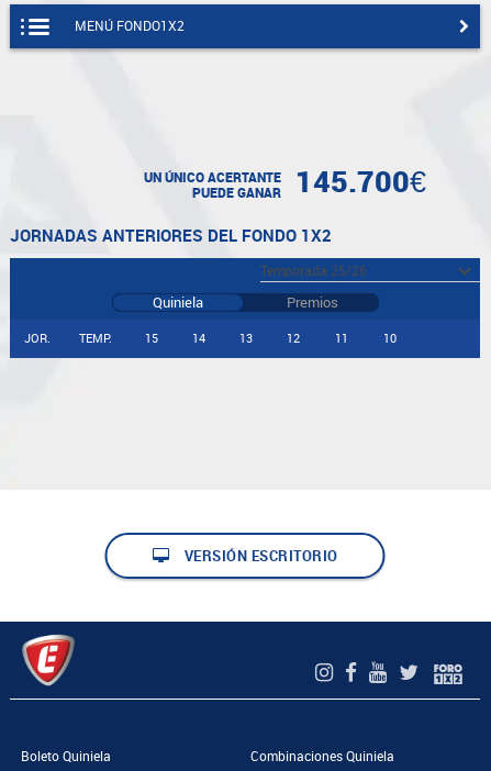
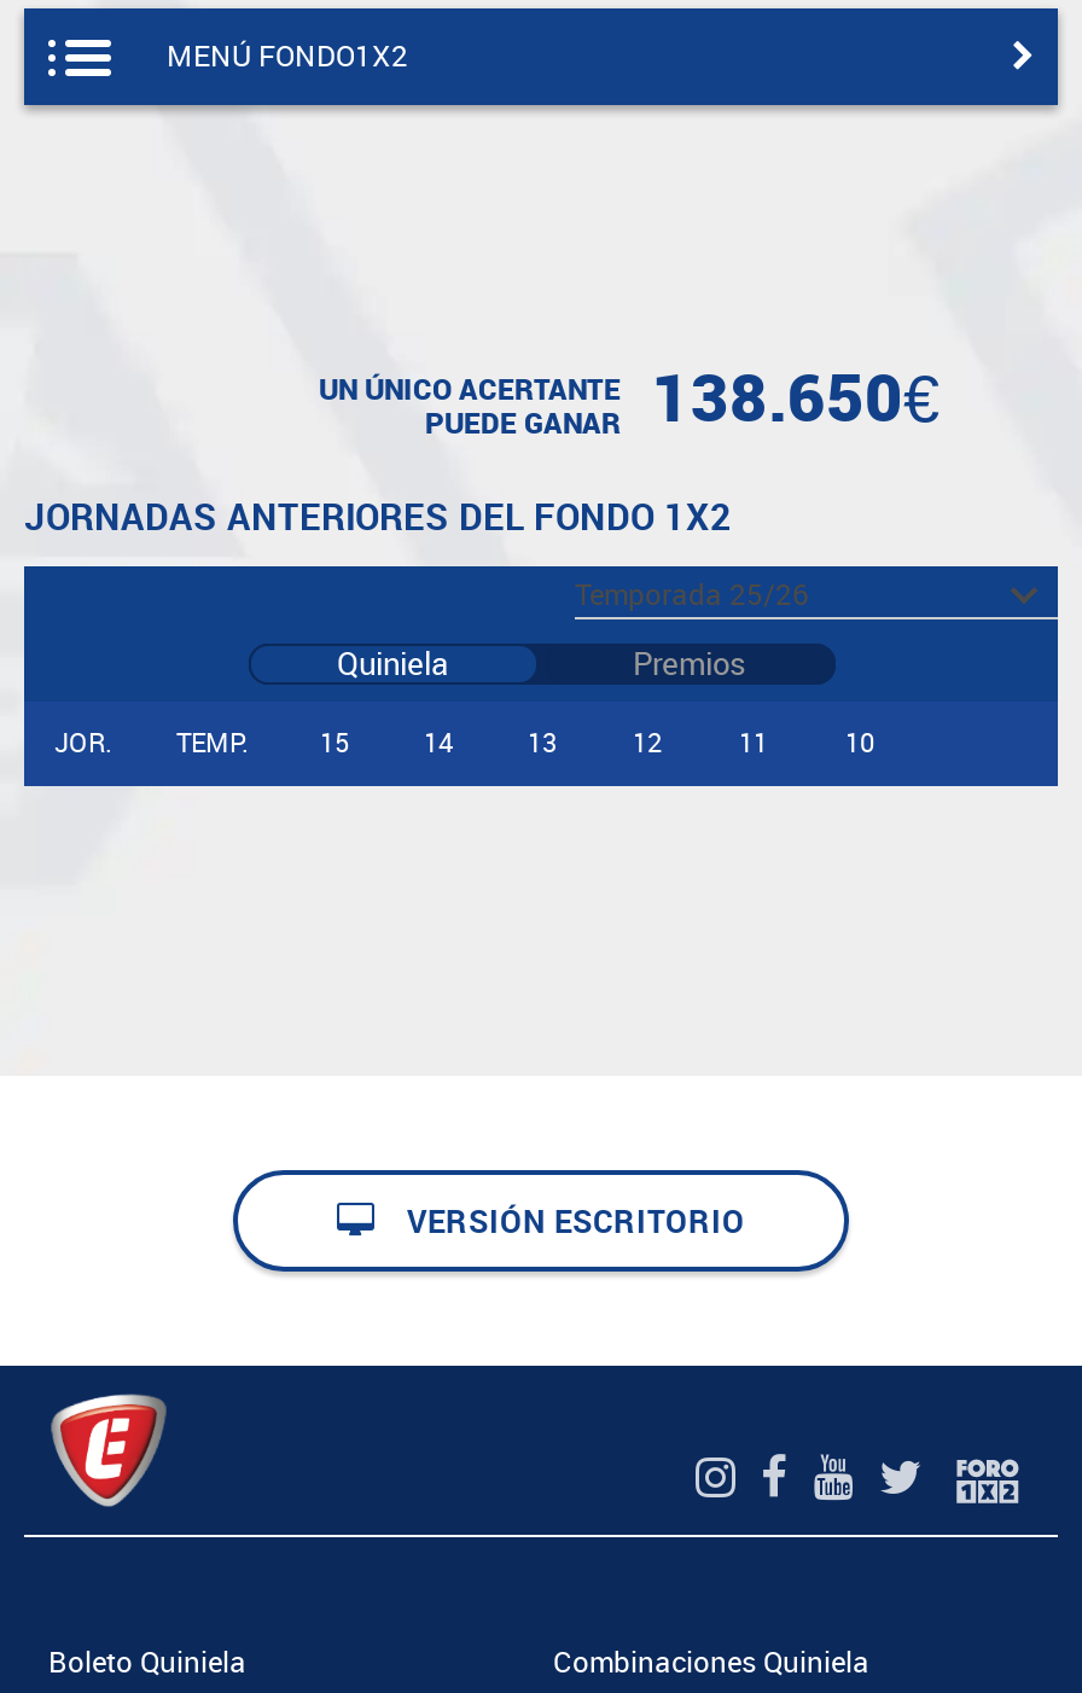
[144,165,426,201] UN ÚNICO ACERTANTE PUEDE GANAR 145.700€ -> [319,361,940,441] UN ÚNICO ACERTANTE PUEDE GANAR 138.650€

